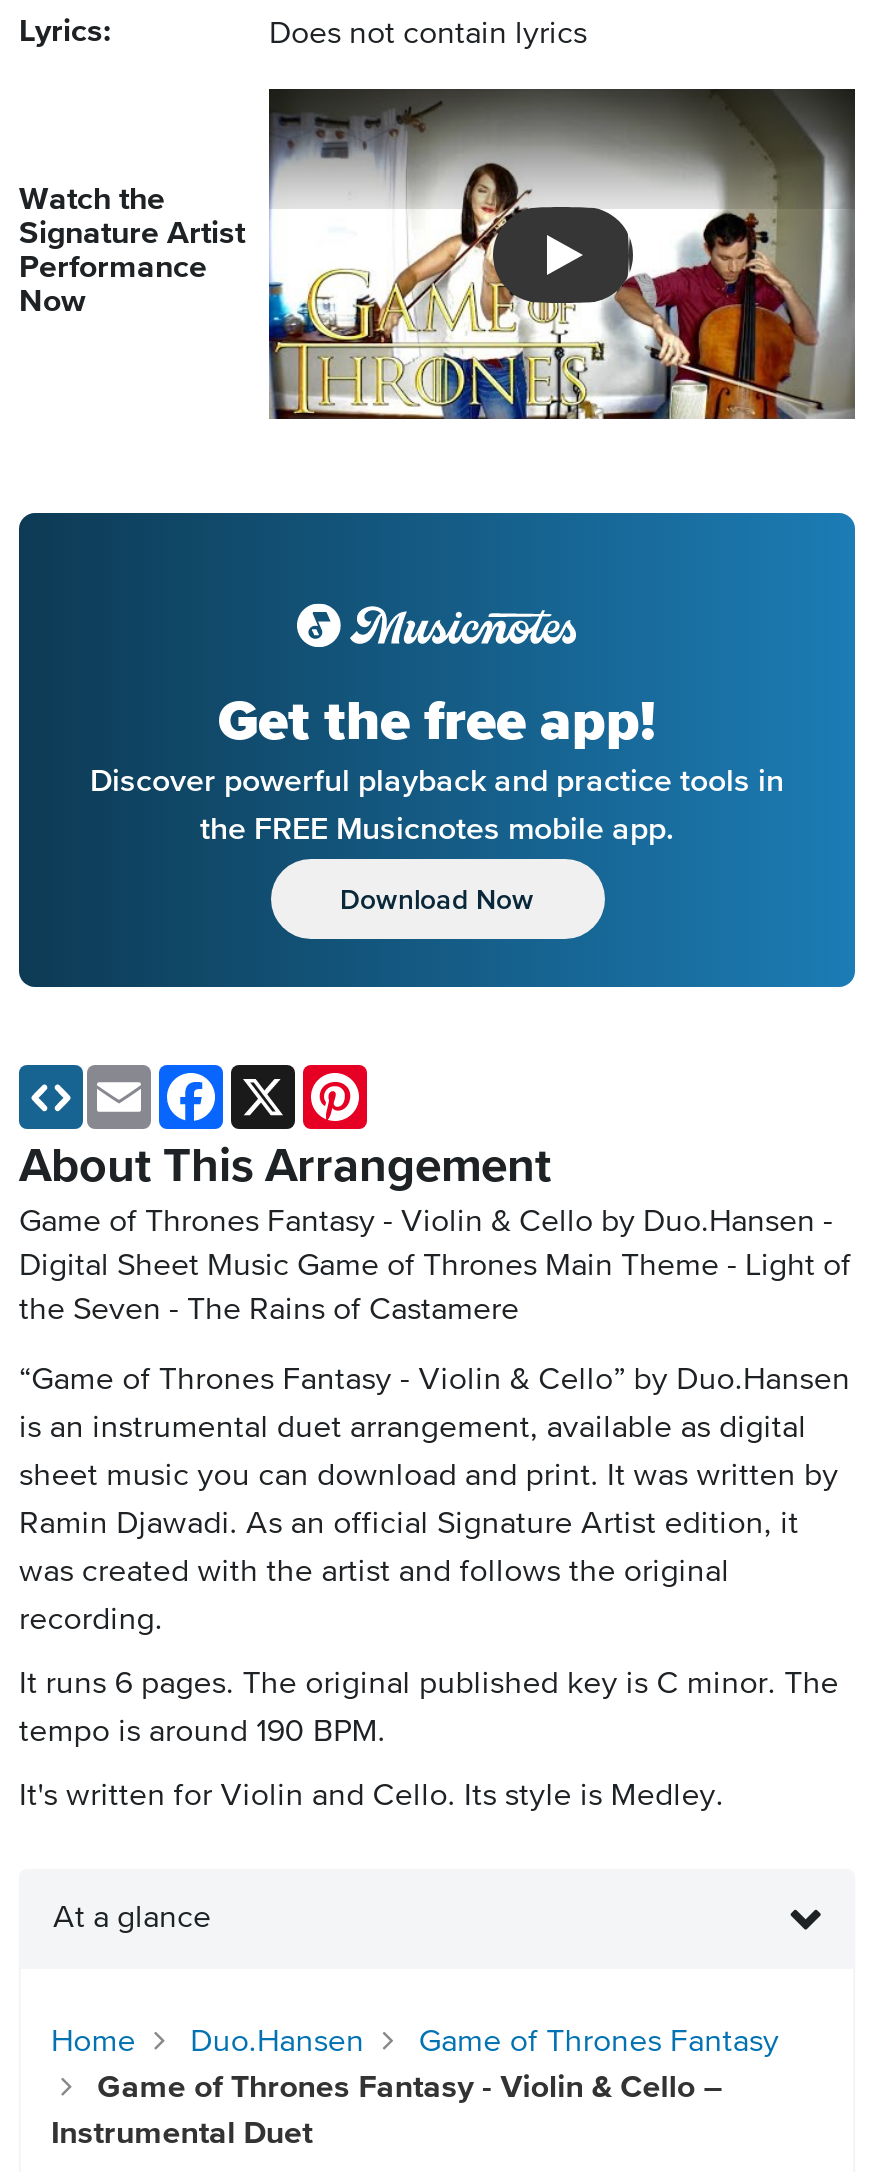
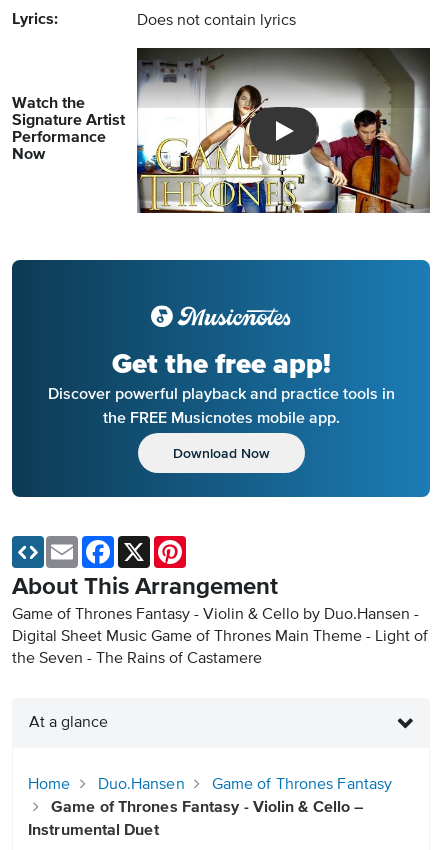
[19,1366,850,1814] “Game of Thrones Fantasy - Violin & Cello” by Duo.Hansen | is an instrumental duet arrangement, available as digital | sheet music you can download and print. It was written by | Ramin Djawadi. As an official Signature Artist edition, it | was created with the artist and follows the original | recording. | It runs 6 pages. The original published key is C minor. The | tempo is around 190 BPM. | It's written for Violin and Cello. Its style is Medley. -> none

